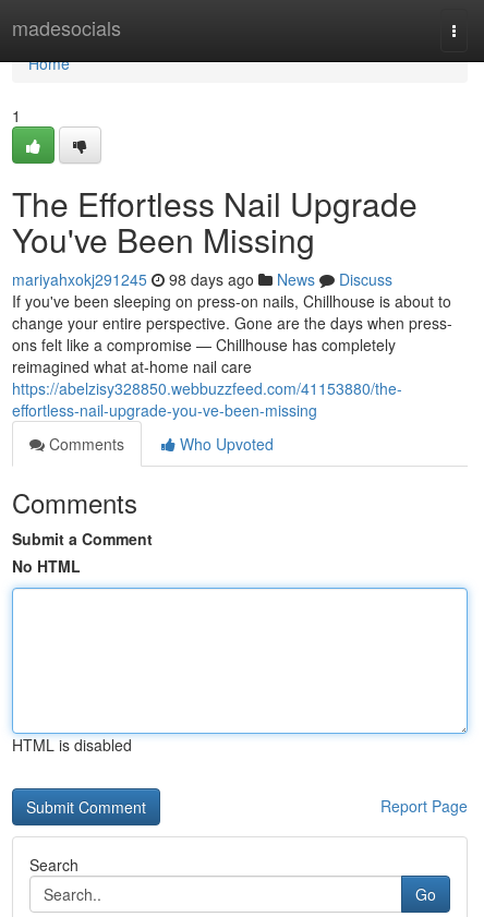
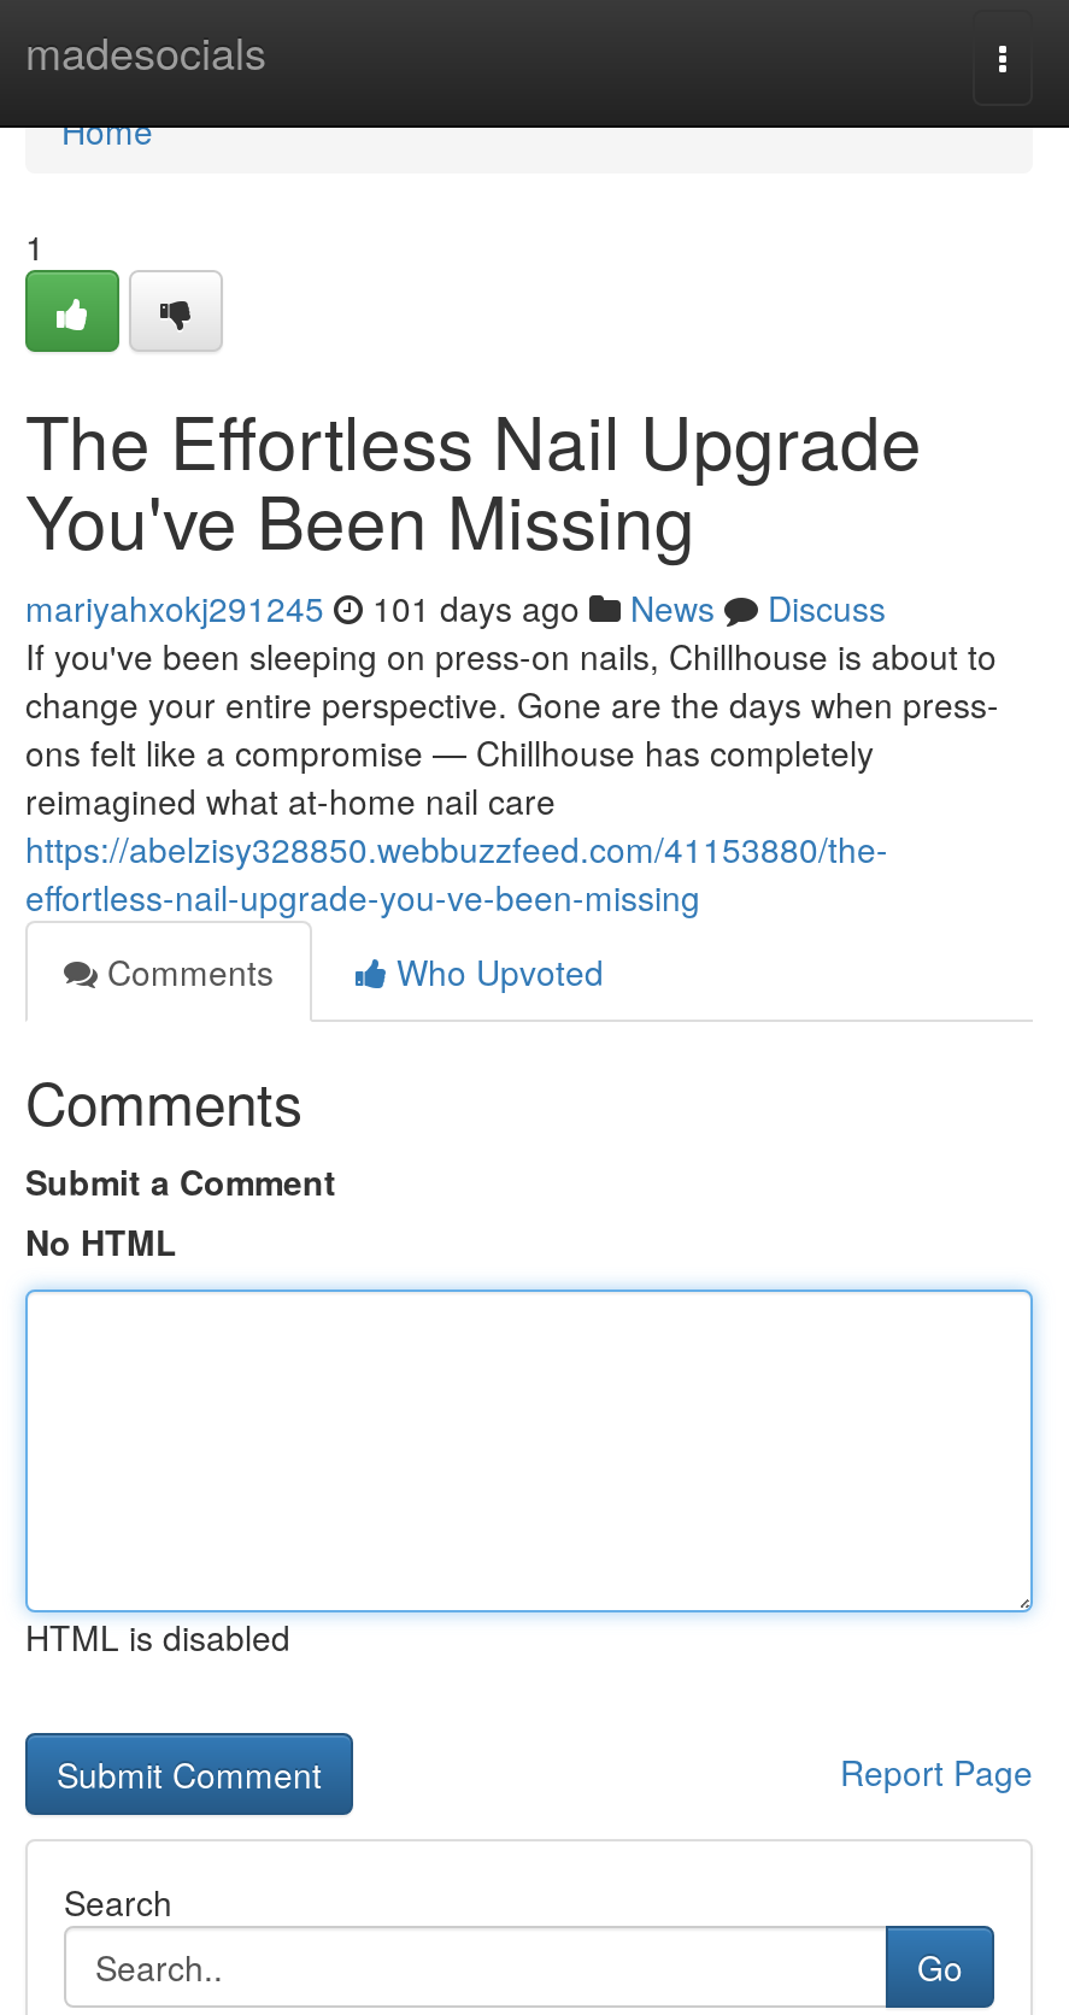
[12,268,392,290] mariyahxokj291245 98 days ago News Discuss -> [25,583,886,631] mariyahxokj291245 101 days ago News Discuss

